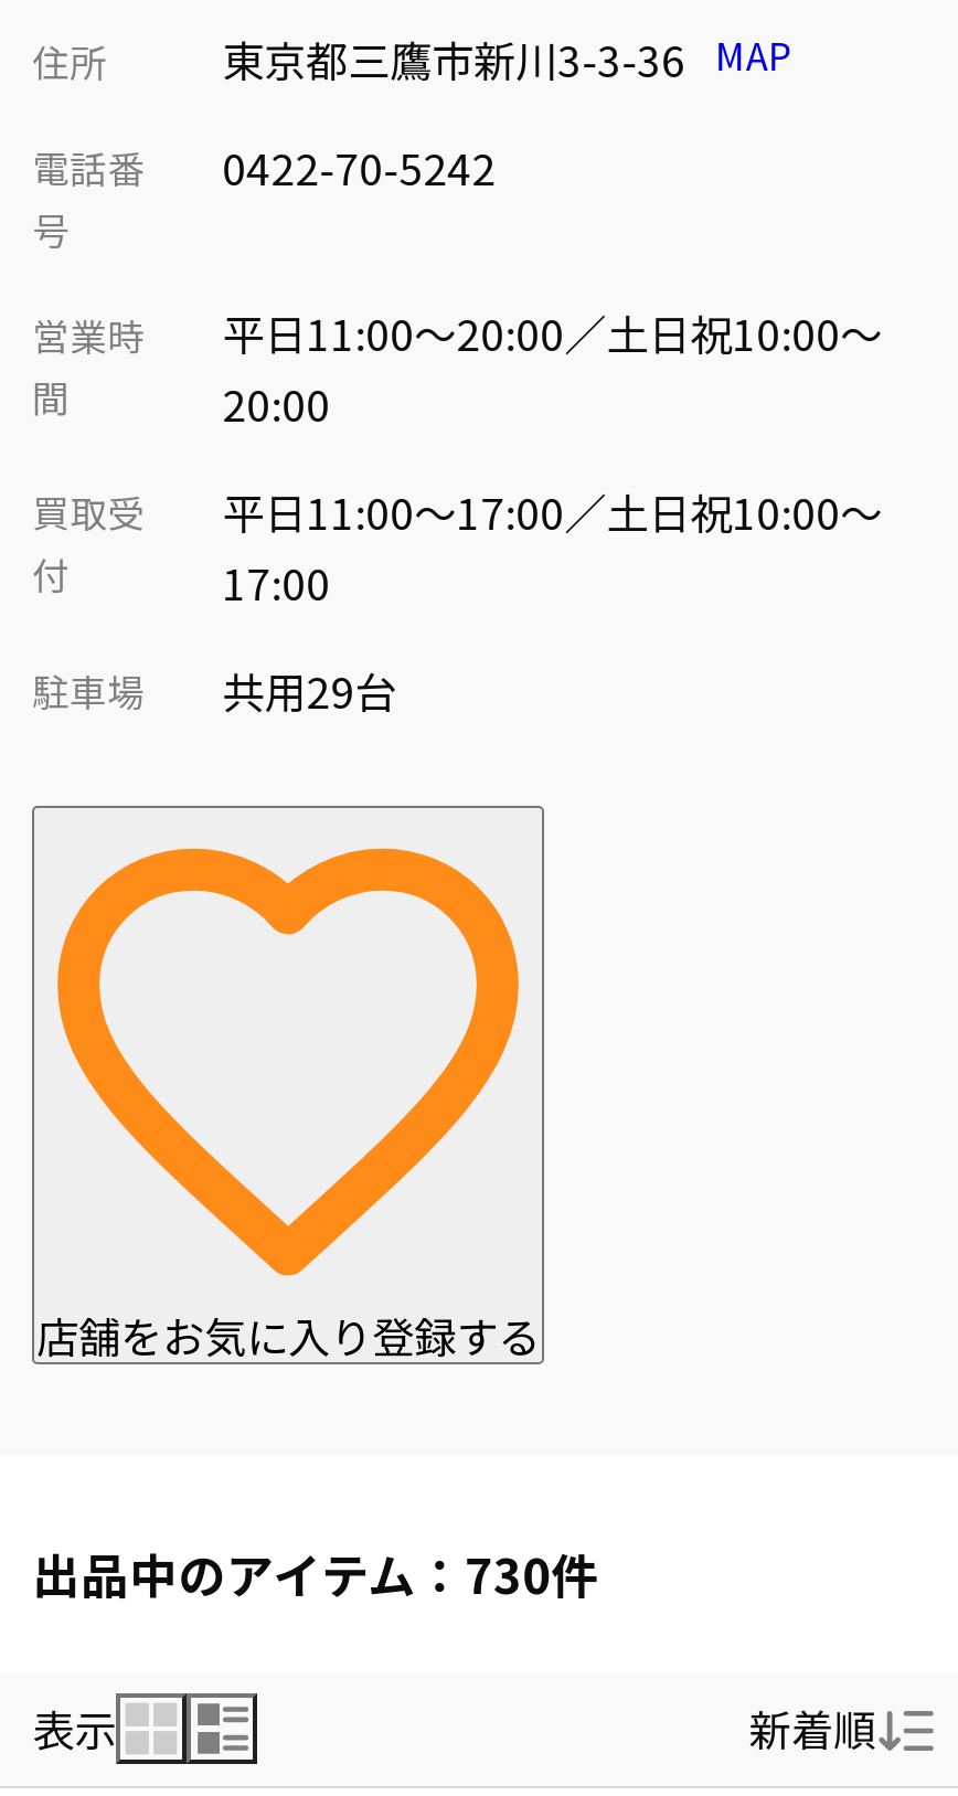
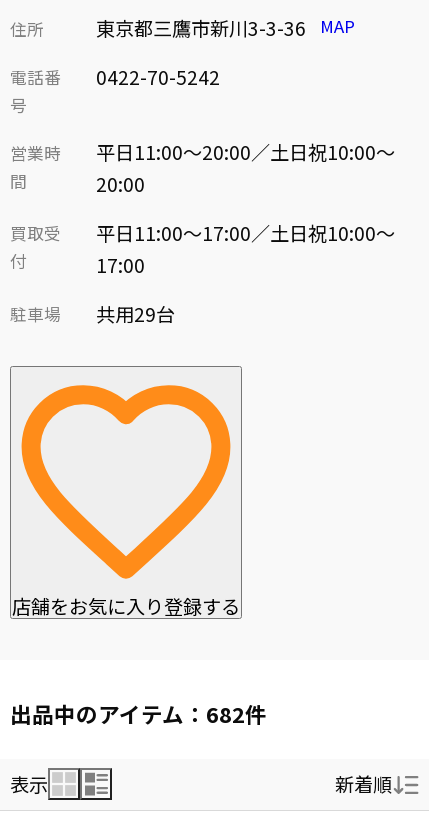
[32,1539,600,1607] 出品中のアイテム：730件 -> [10,698,267,729] 出品中のアイテム：682件

